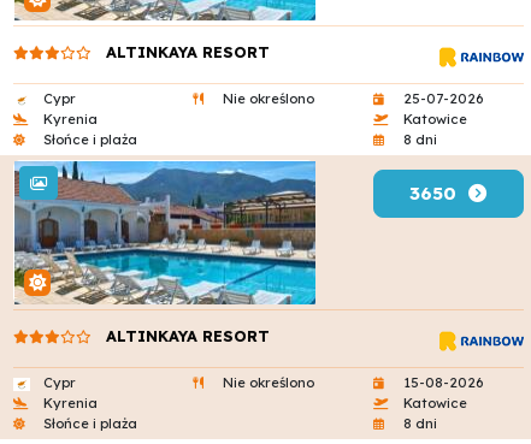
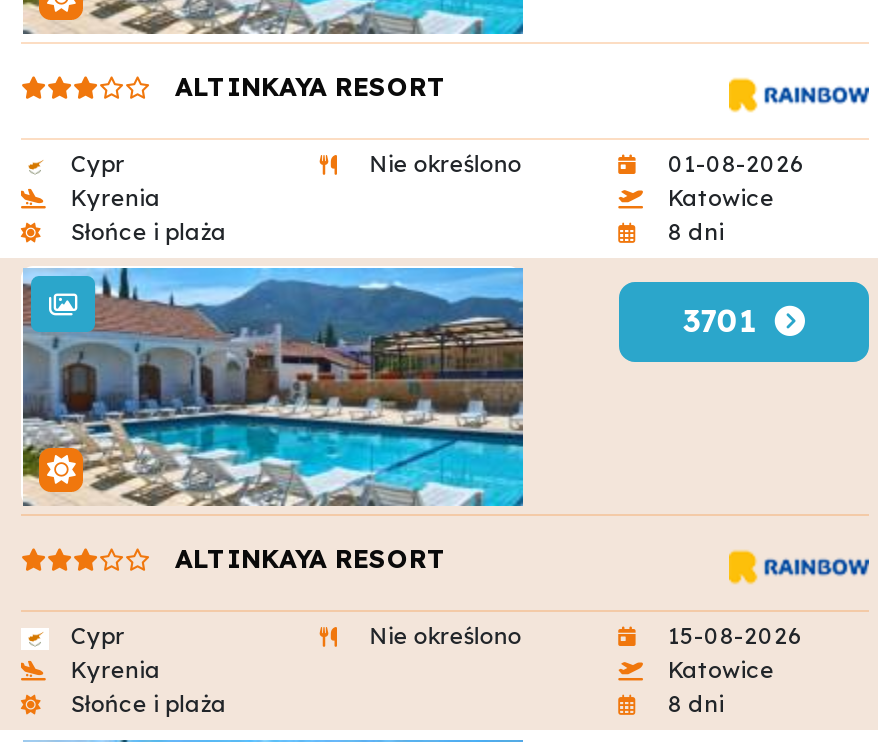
[403,91,482,108] 25-07-2026 -> [668,151,802,179] 01-08-2026
[410,182,469,205] 3650 -> [683,303,775,341] 3701

